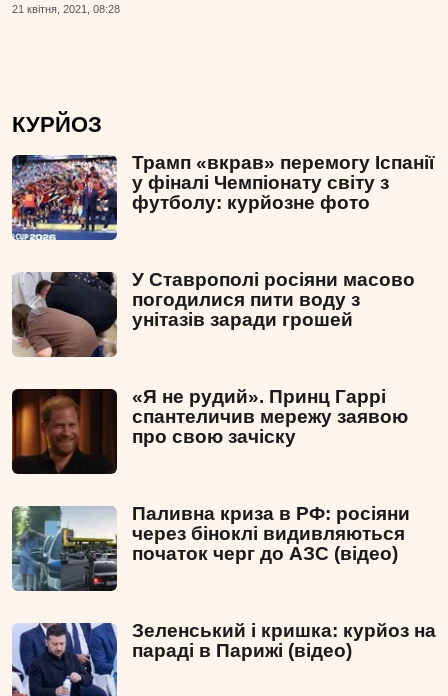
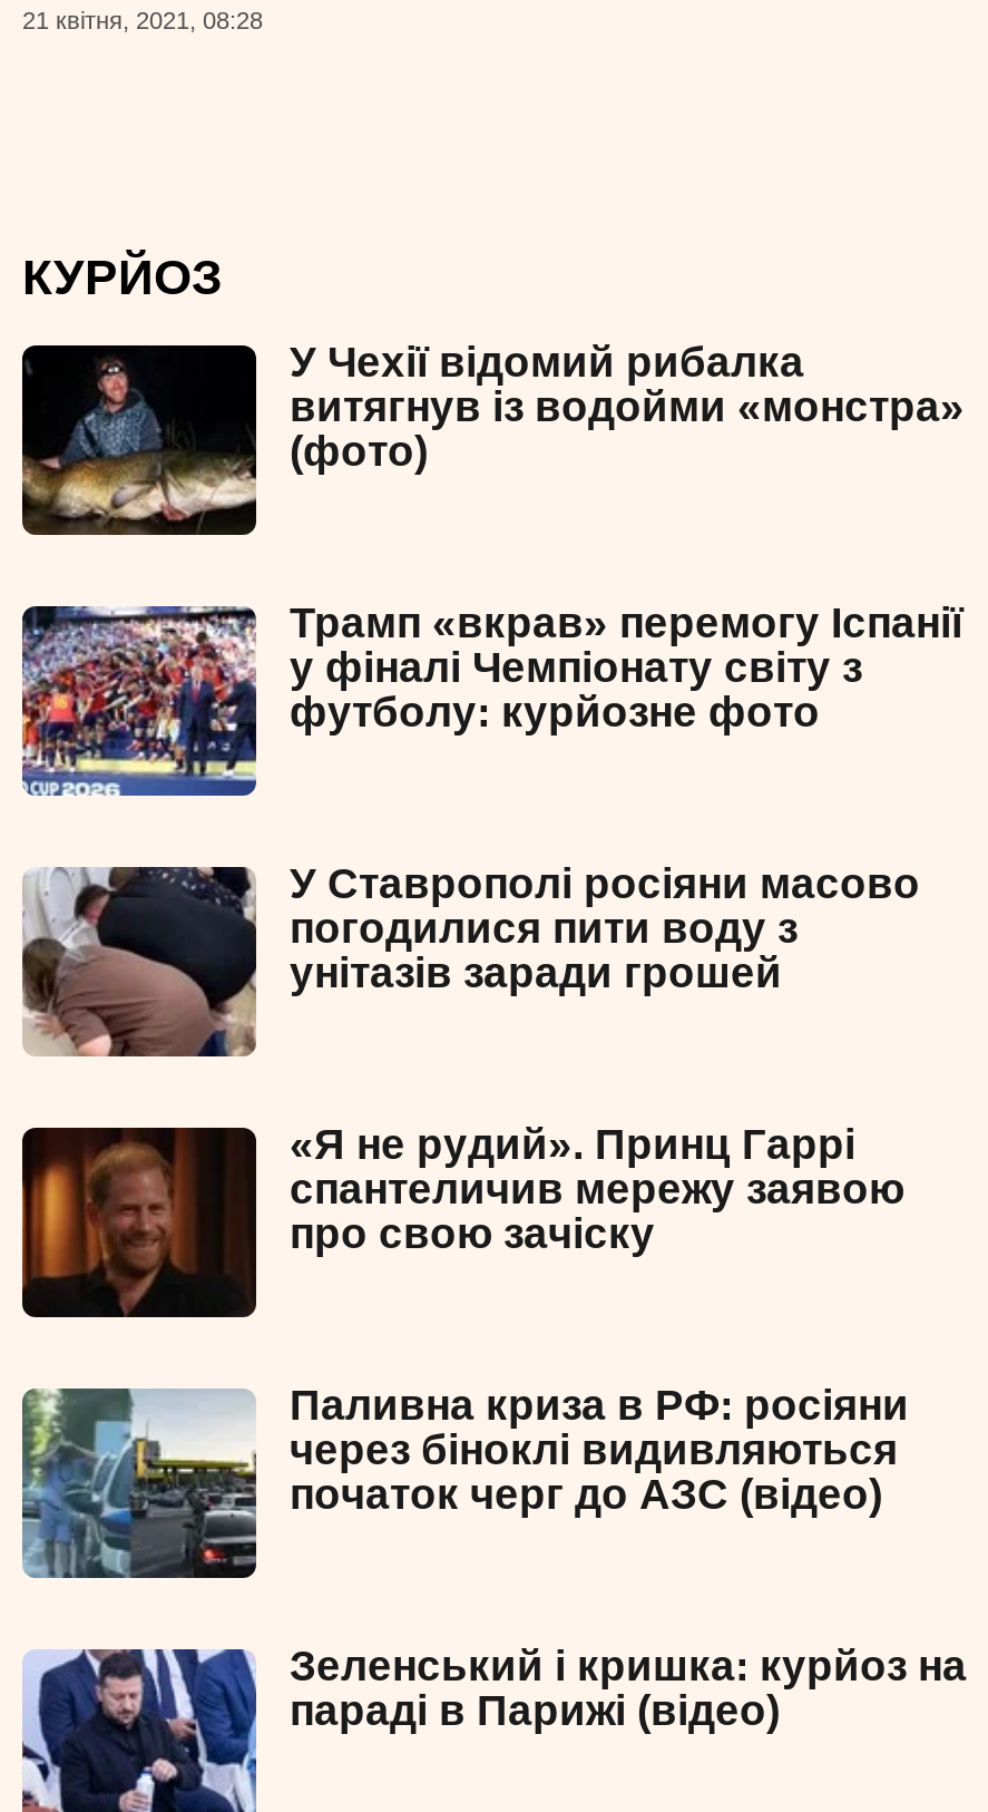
none -> [20,338,965,537] [image] | У Чехії відомий рибалка | витягнув із водойми «монстра» | (фото)

